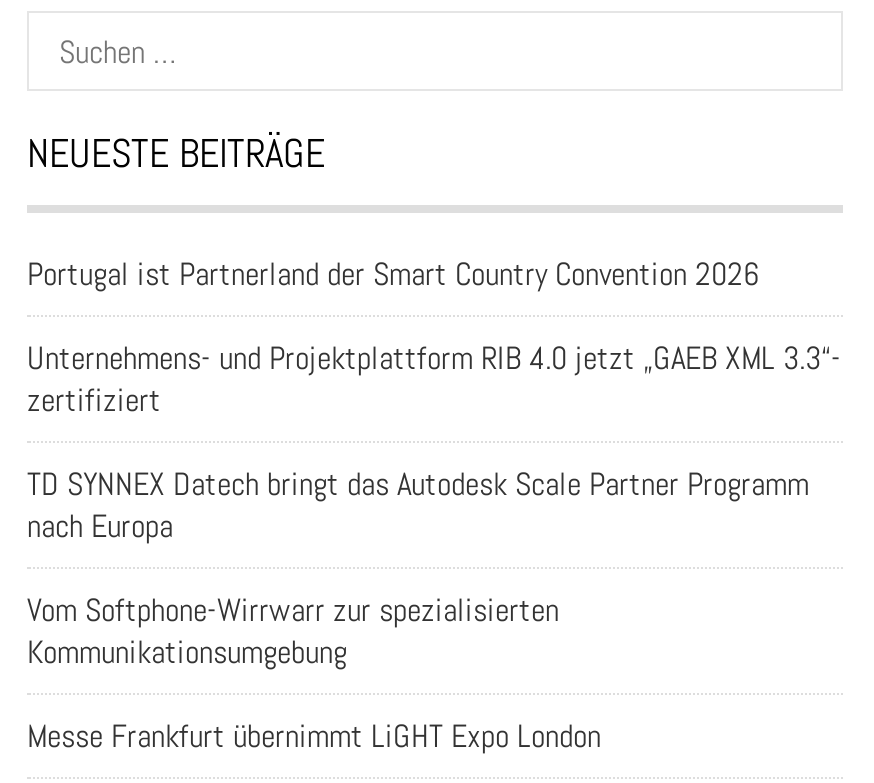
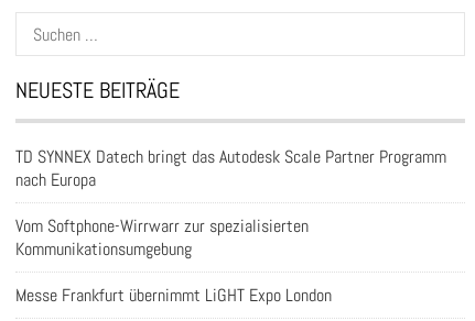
[27,254,841,422] Portugal ist Partnerland der Smart Country Convention 2026 | Unternehmens- und Projektplattform RIB 4.0 jetzt „GAEB XML 3.3“- | zertifiziert -> none

